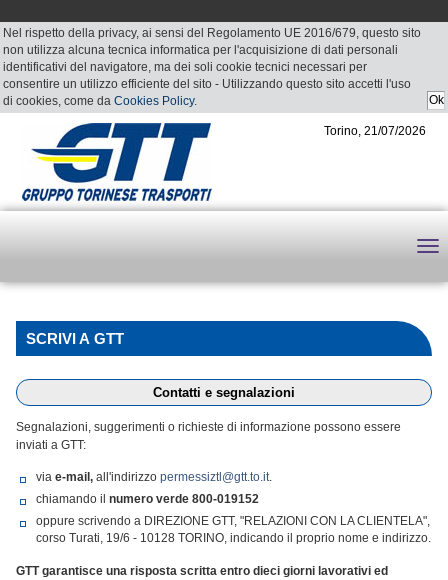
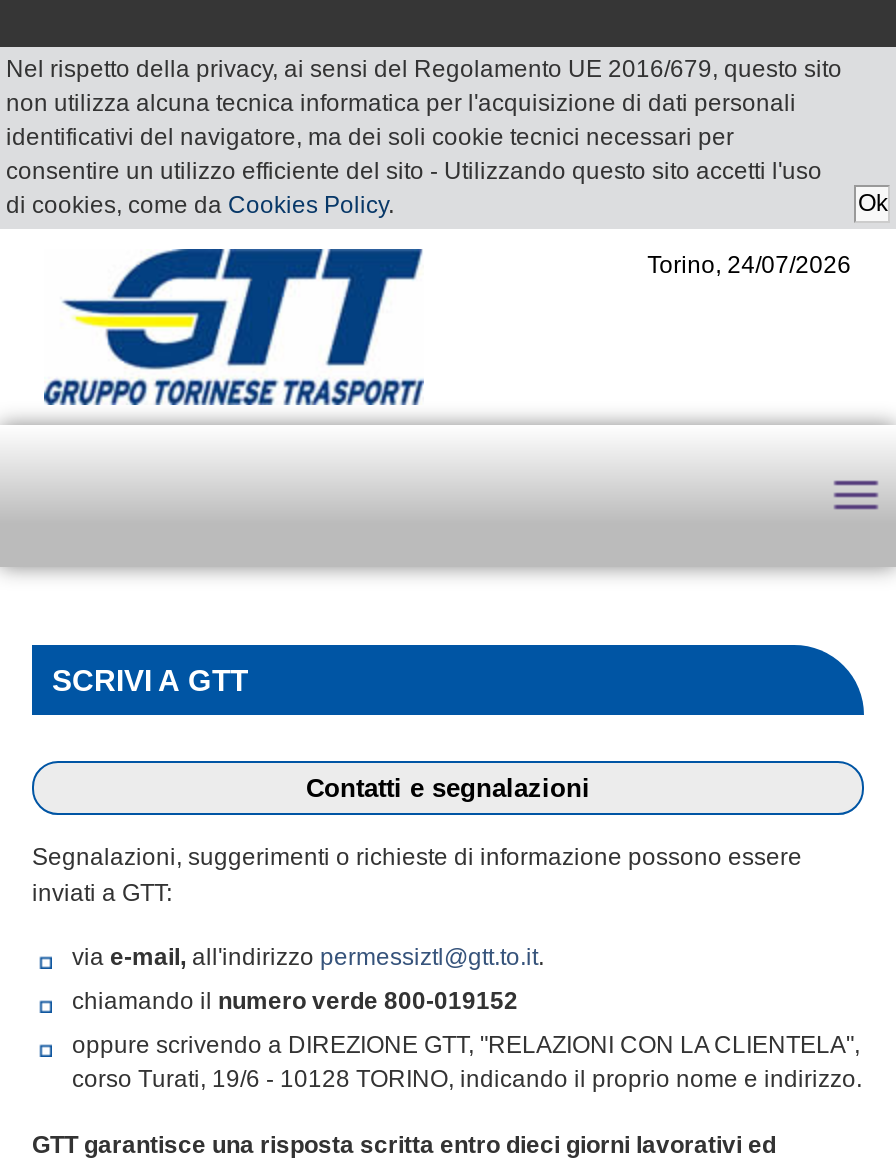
[324,124,426,138] Torino, 21/07/2026 -> [647,251,851,279] Torino, 24/07/2026

